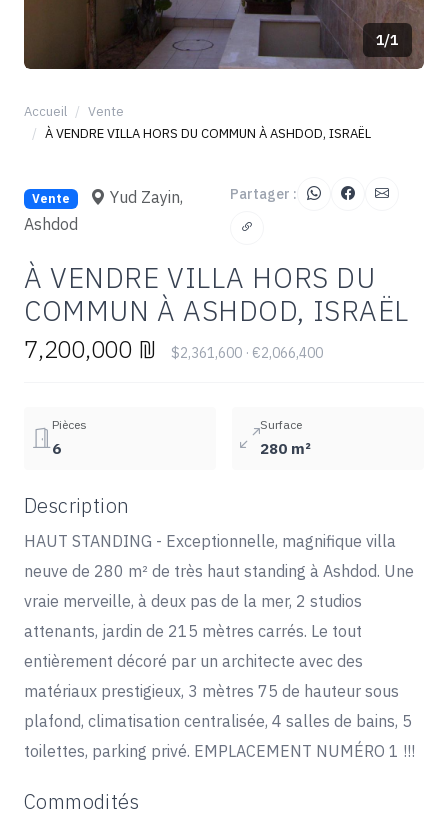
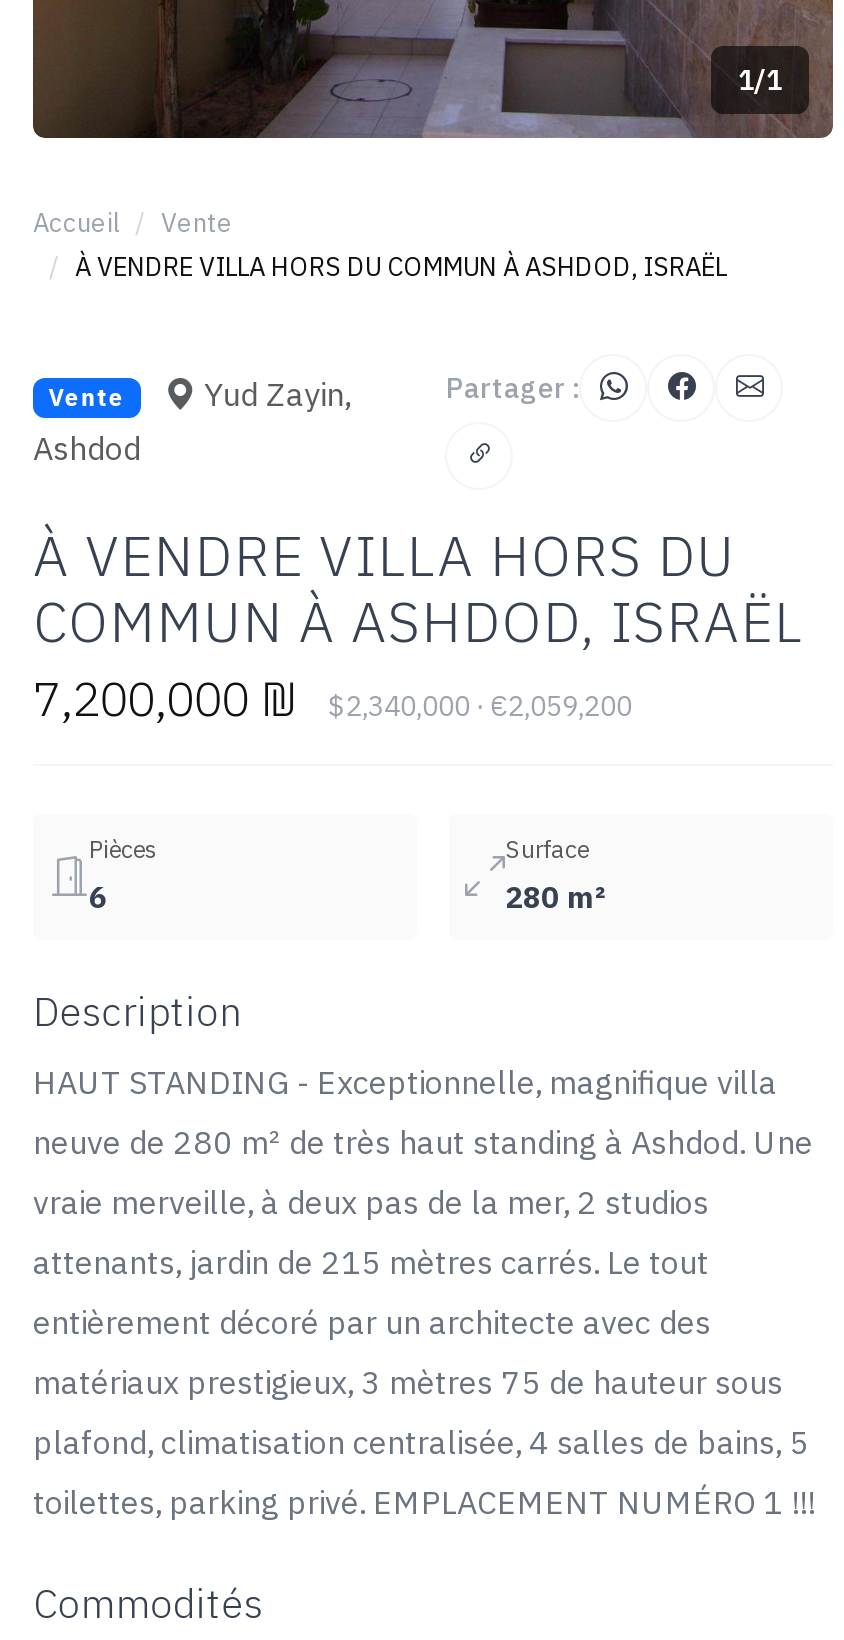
[24,333,323,365] 7,200,000 ₪ $2,361,600 · €2,066,400 -> [33,666,632,730] 7,200,000 ₪ $2,340,000 · €2,059,200

